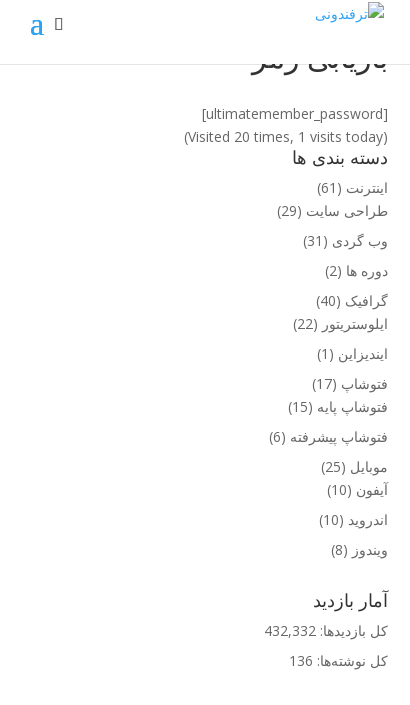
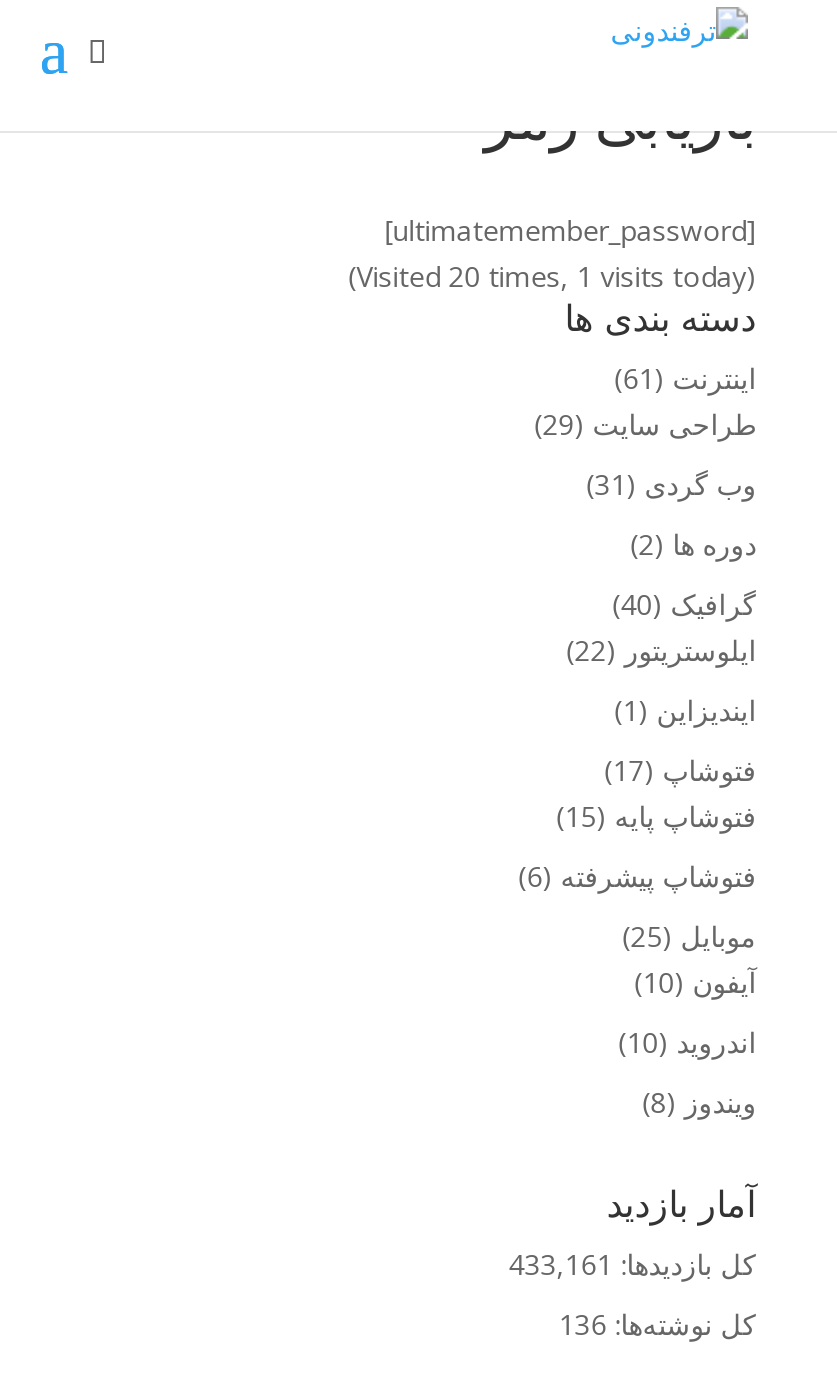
[264,621,388,640] کل بازدیدها: 432,332 -> [508,1245,756,1283] کل بازدیدها: 433,161

